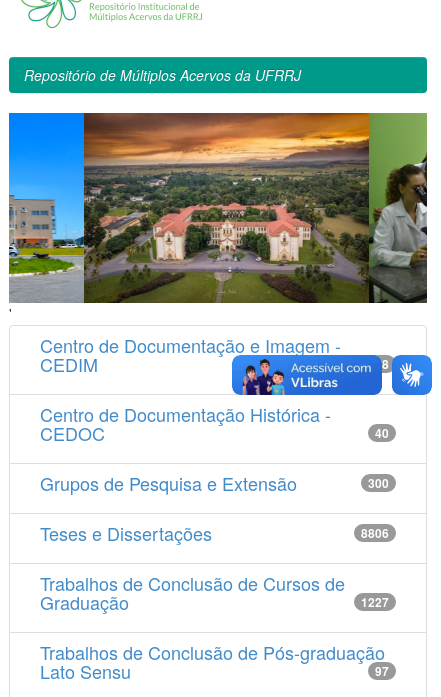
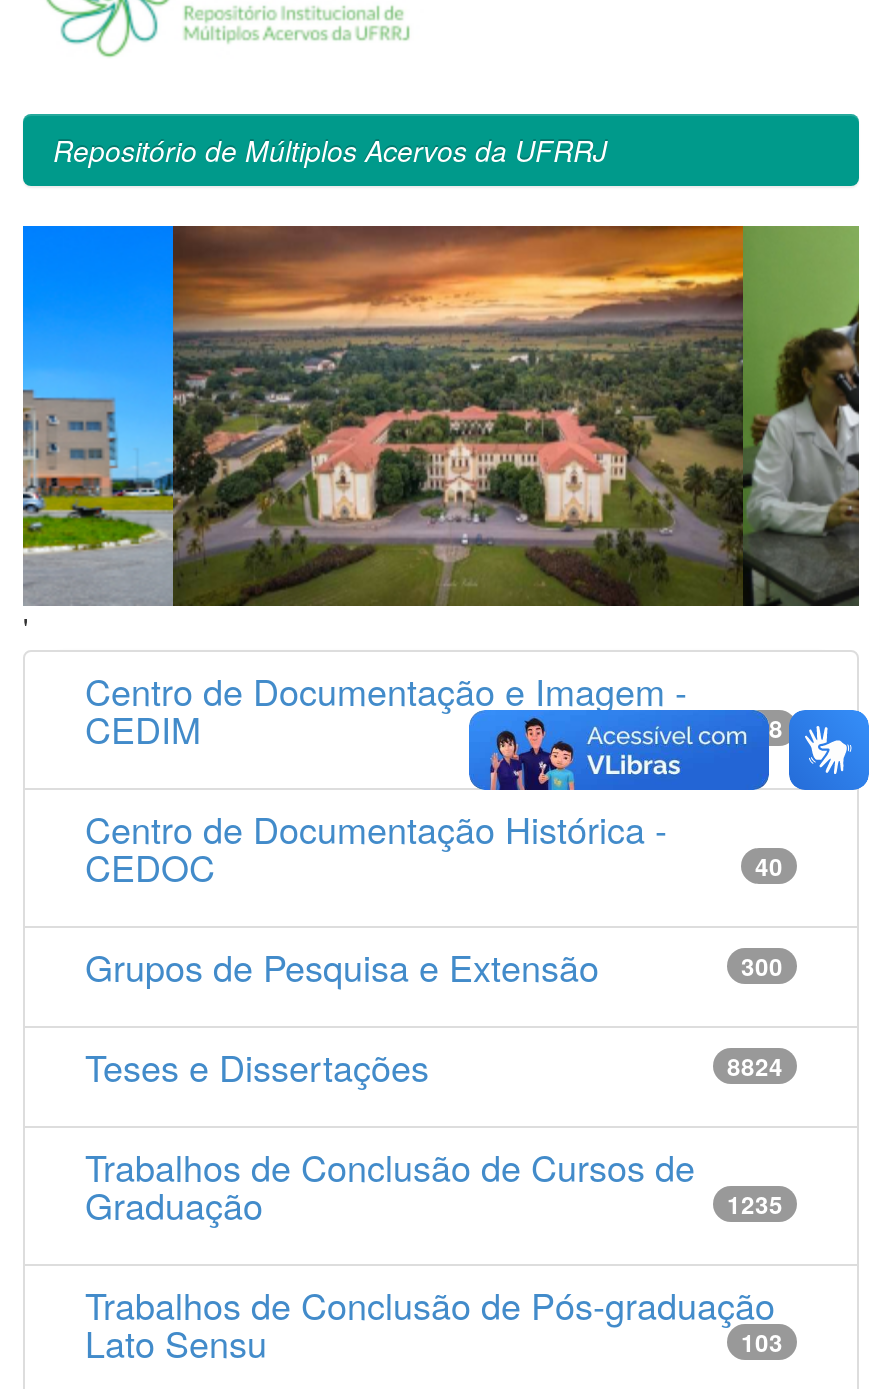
[361,524,389,542] 8806 -> [727,1048,783,1084] 8824
[361,593,389,611] 1227 -> [727,1186,783,1222] 1235
[375,662,389,680] 97 -> [741,1324,783,1360] 103

